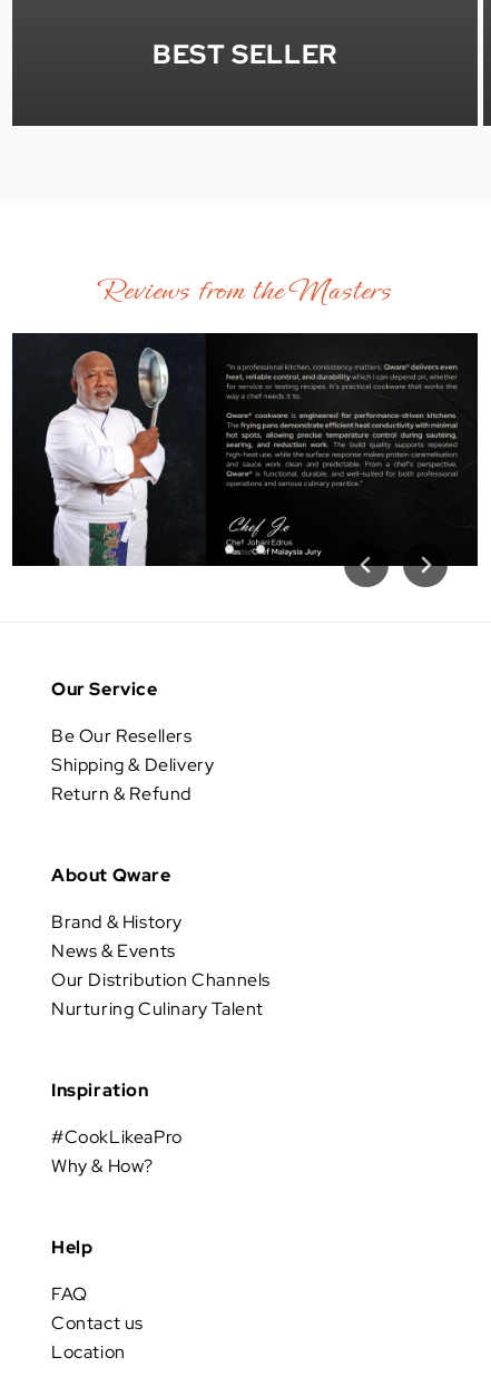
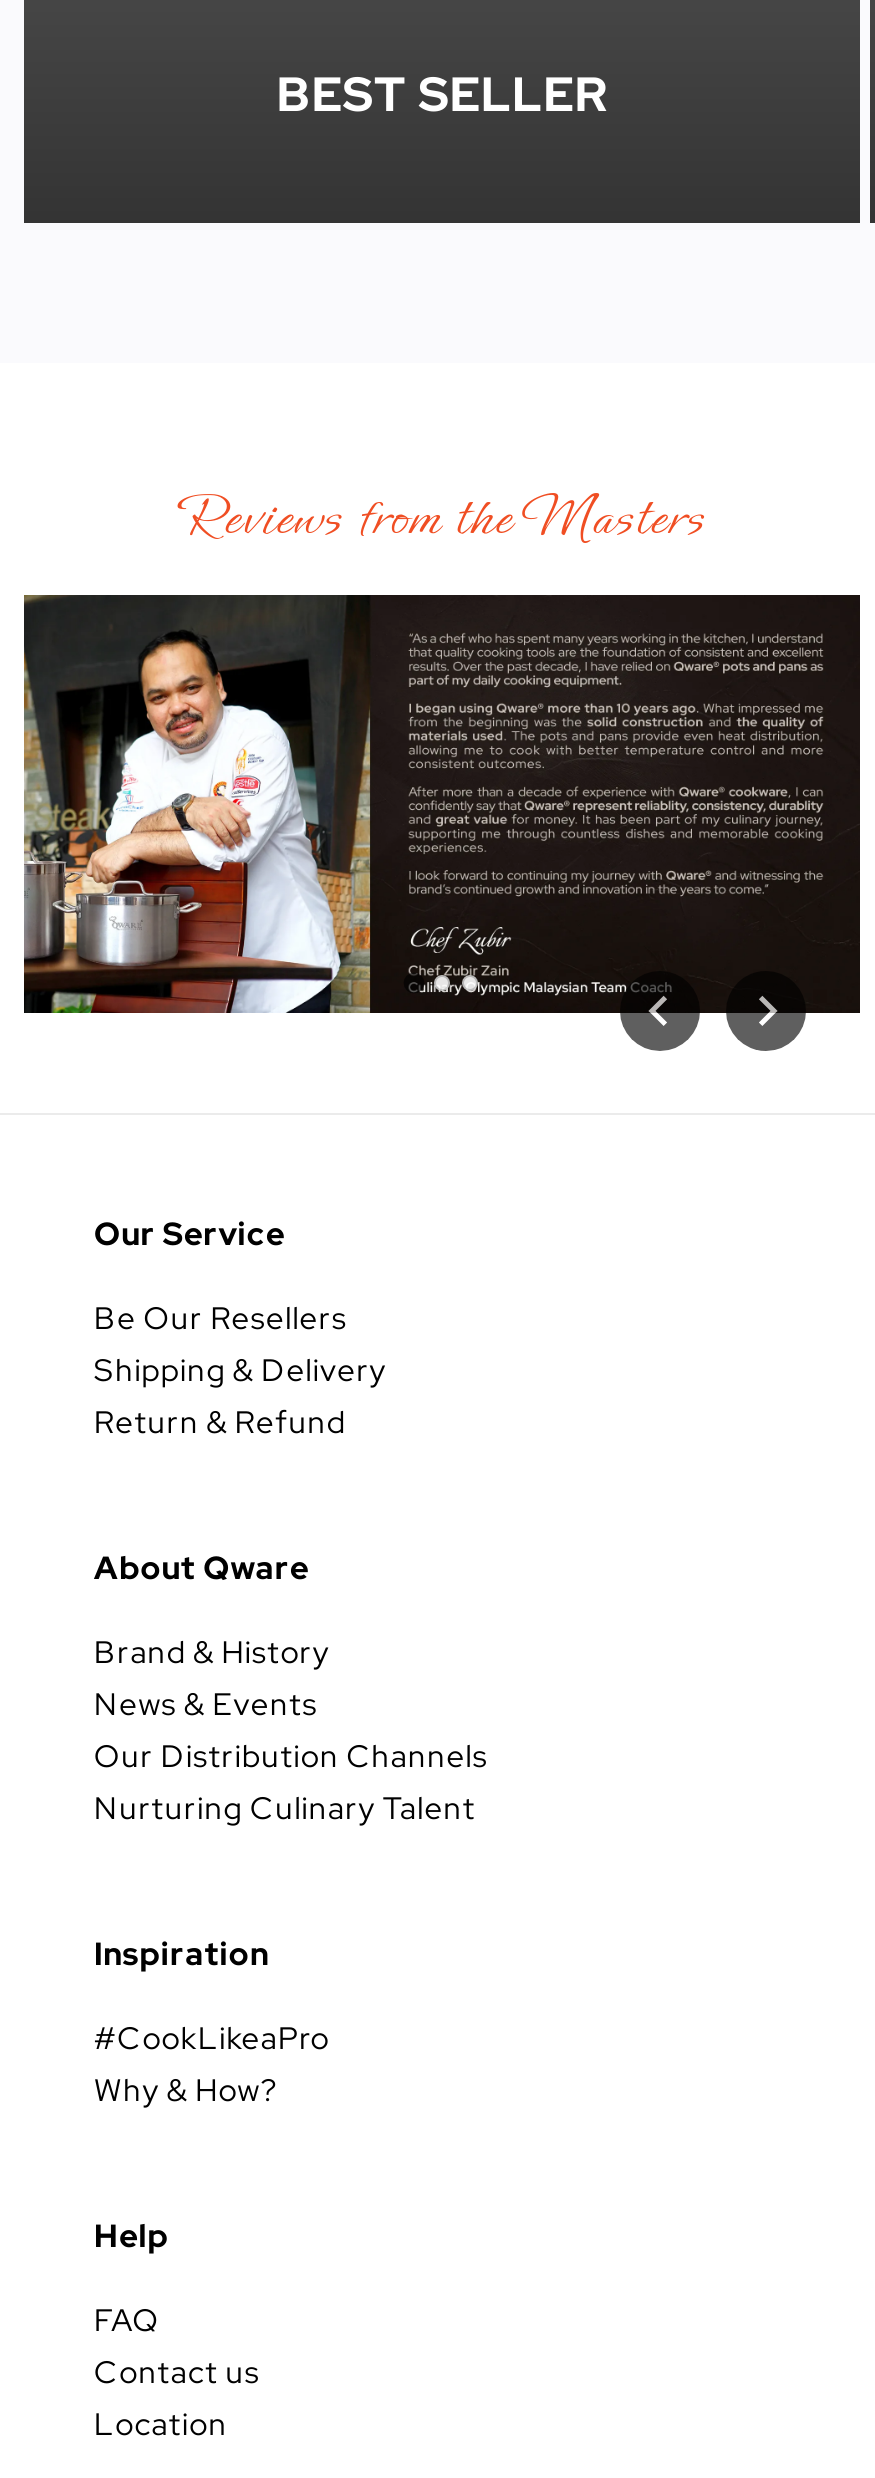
[11,333,458,567] [image] -> [22,595,824,1015] [image]

